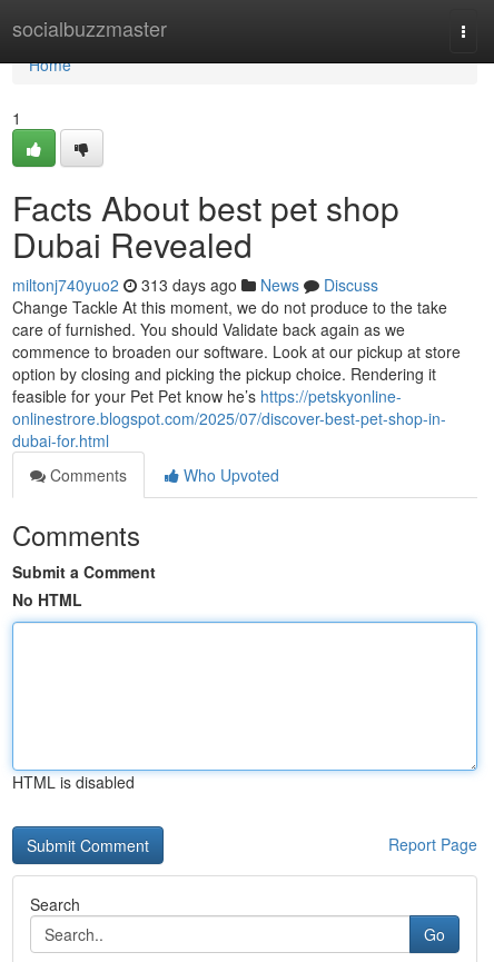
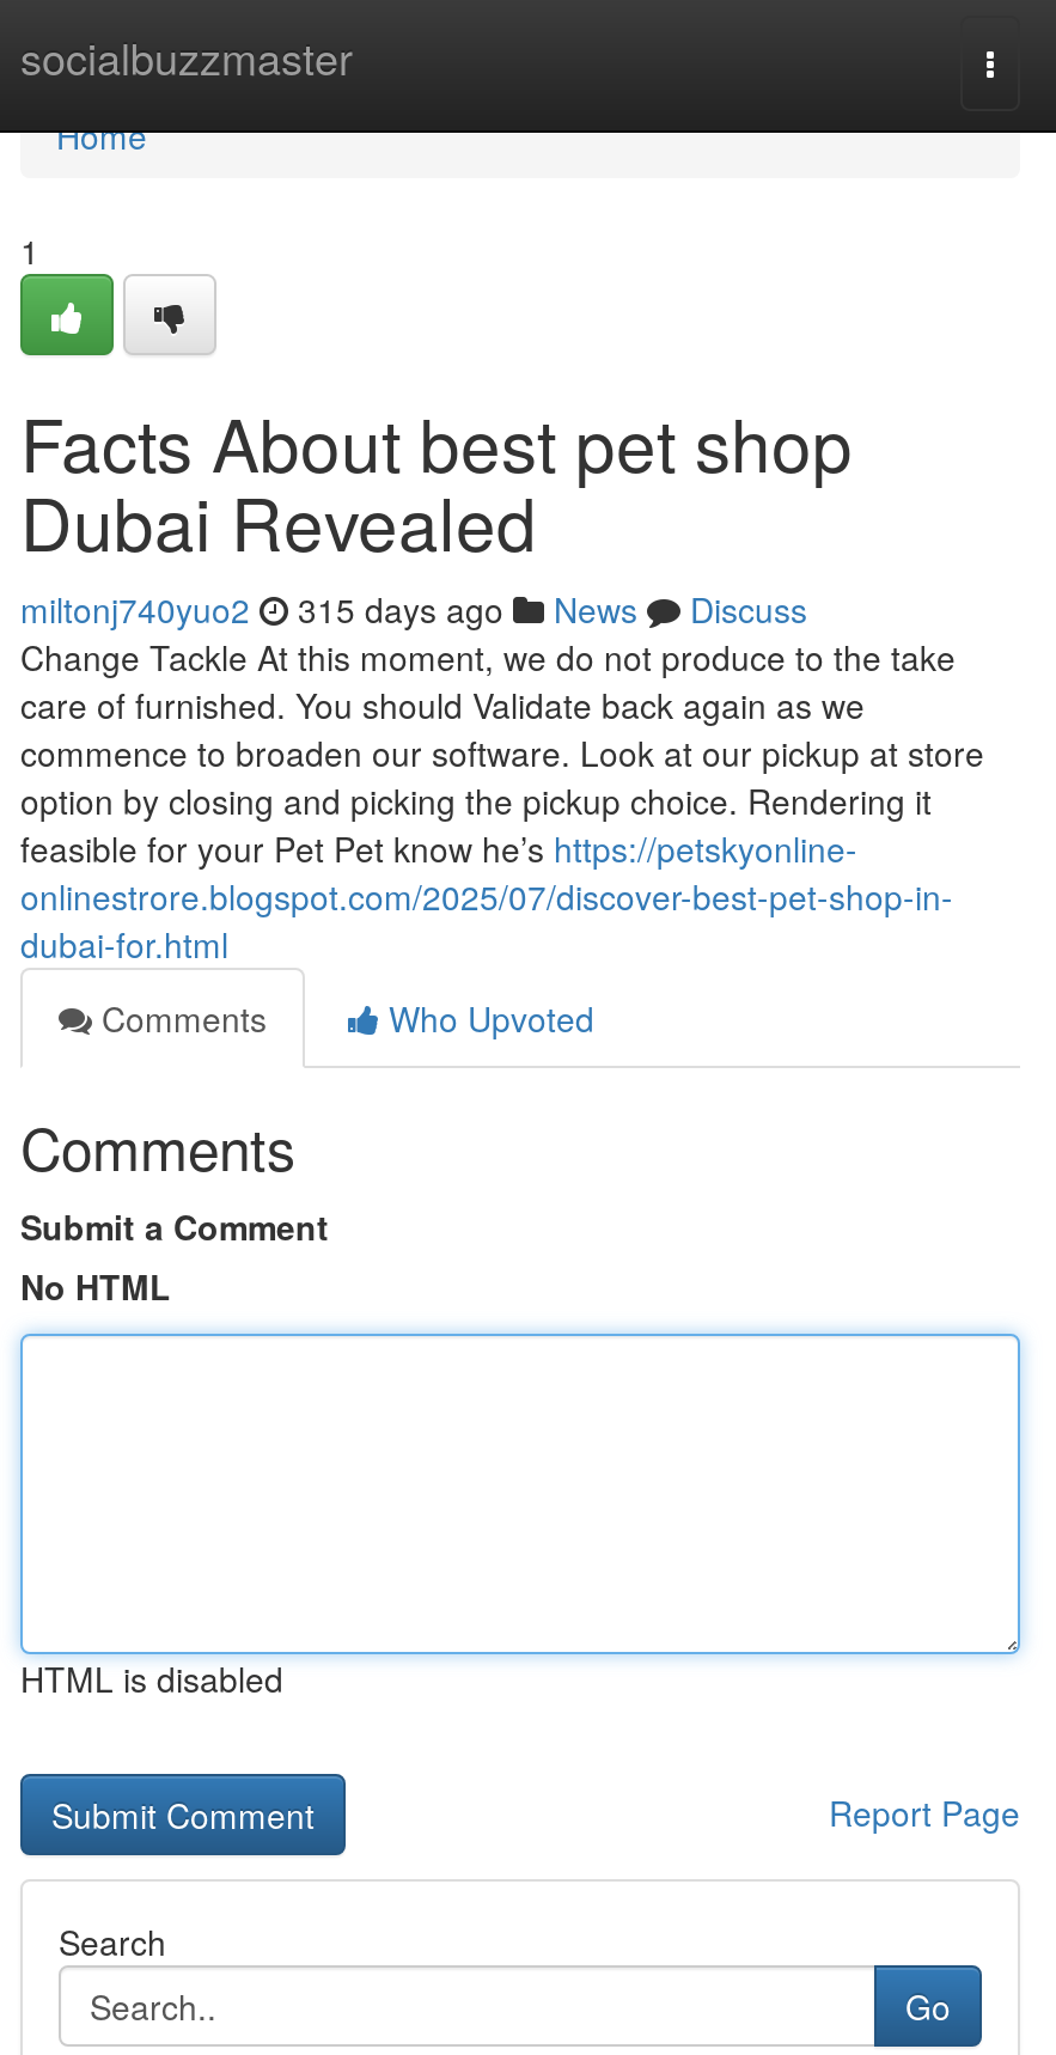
[12,274,378,296] miltonj740yuo2 313 days ago News Discuss -> [20,585,807,633] miltonj740yuo2 315 days ago News Discuss

